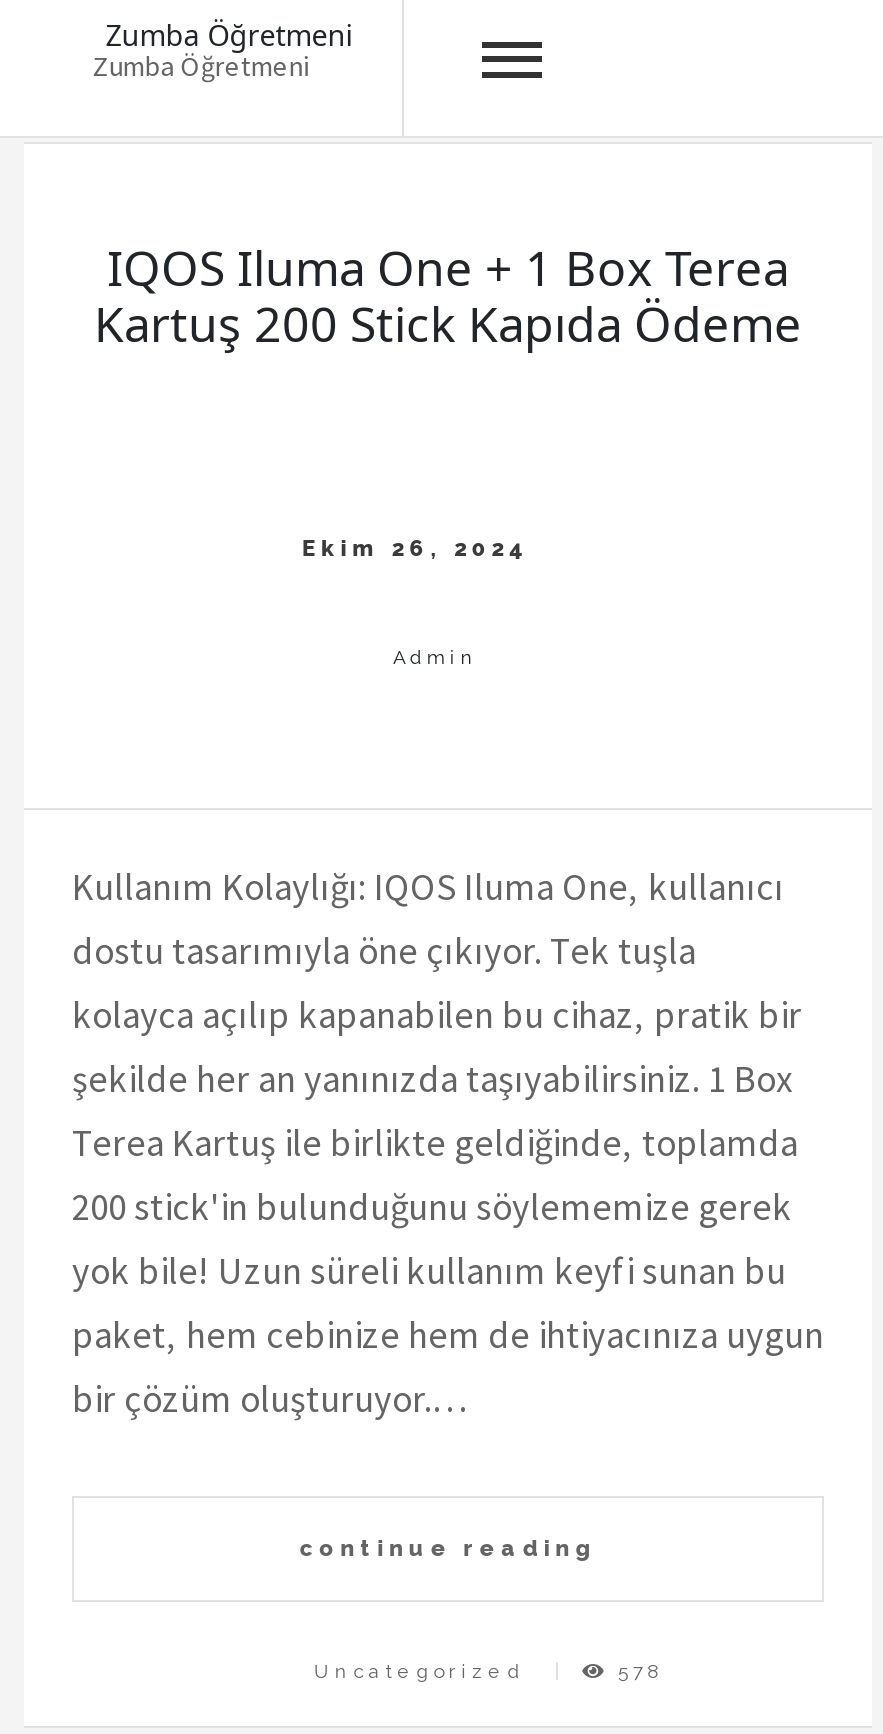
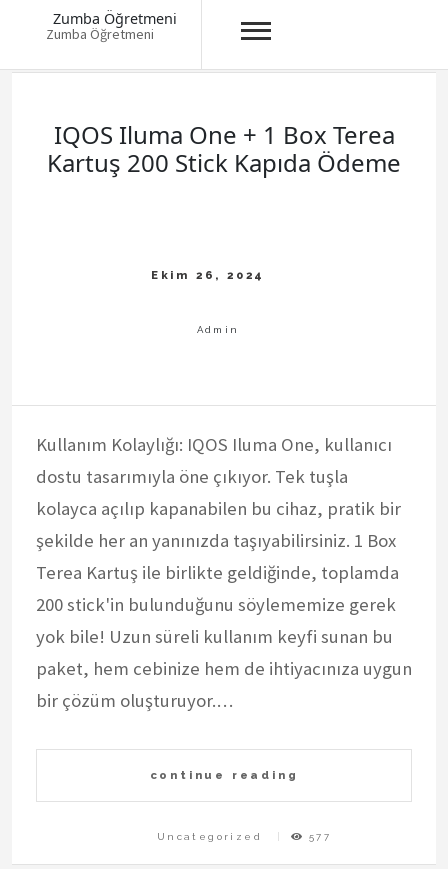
[609,1661,662,1683] 578 -> [304,831,331,842] 577

